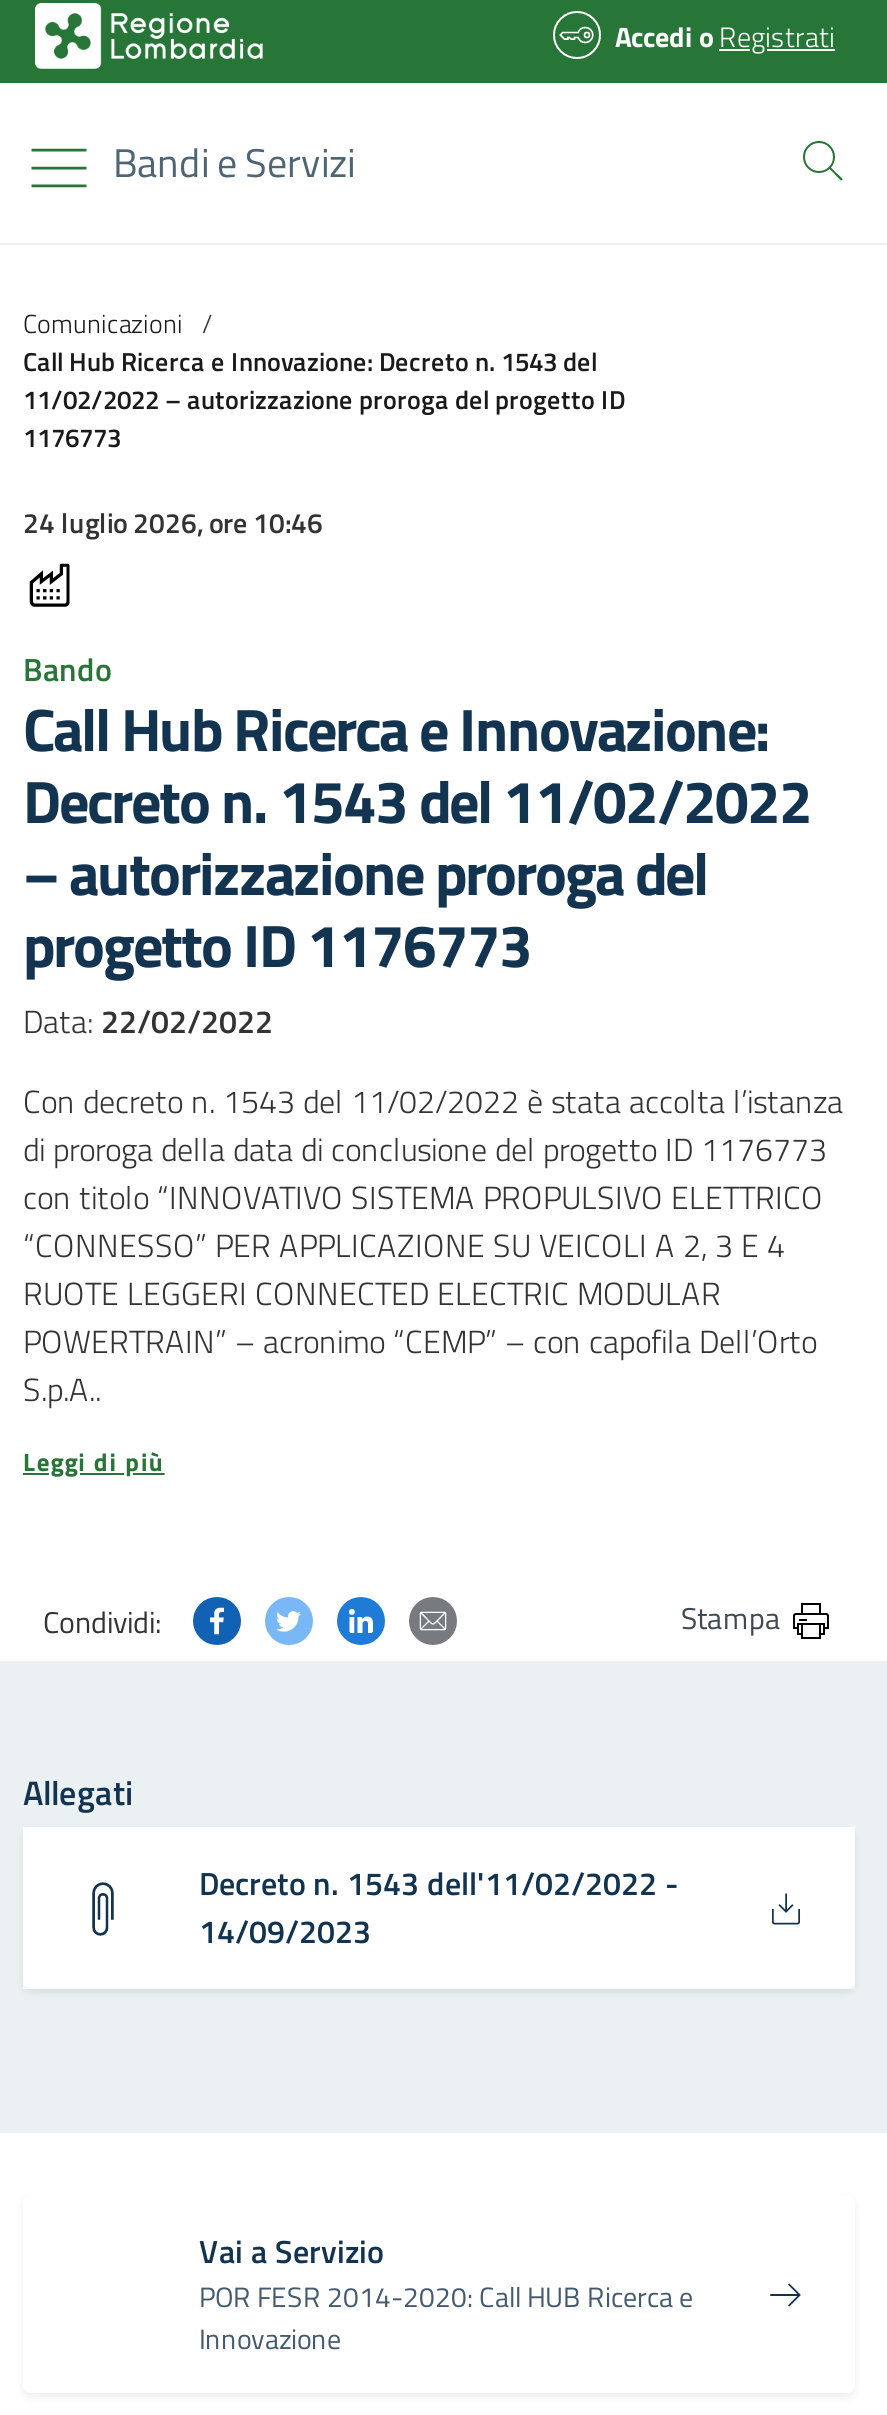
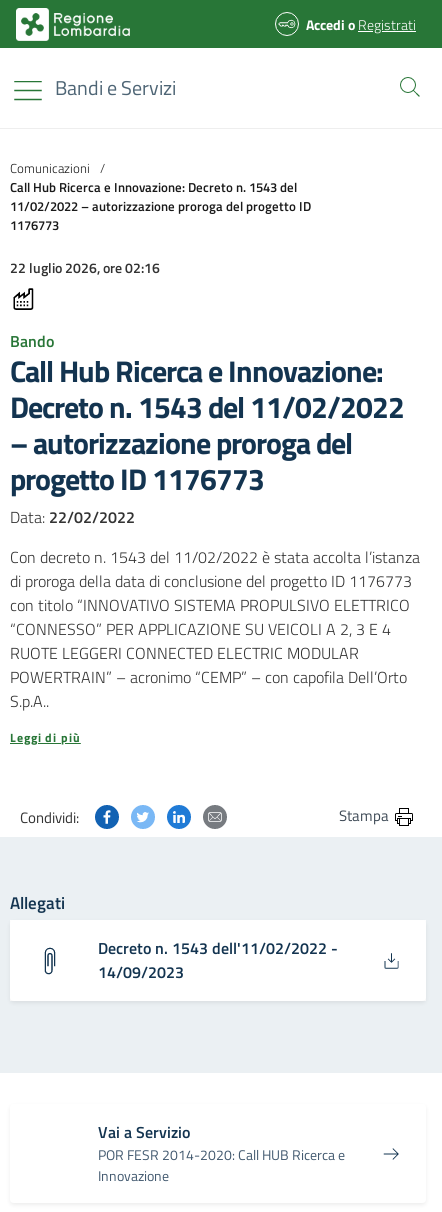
[23,501,323,543] 24 luglio 2026, ore 10:46 -> [10,257,160,278] 22 luglio 2026, ore 02:16

